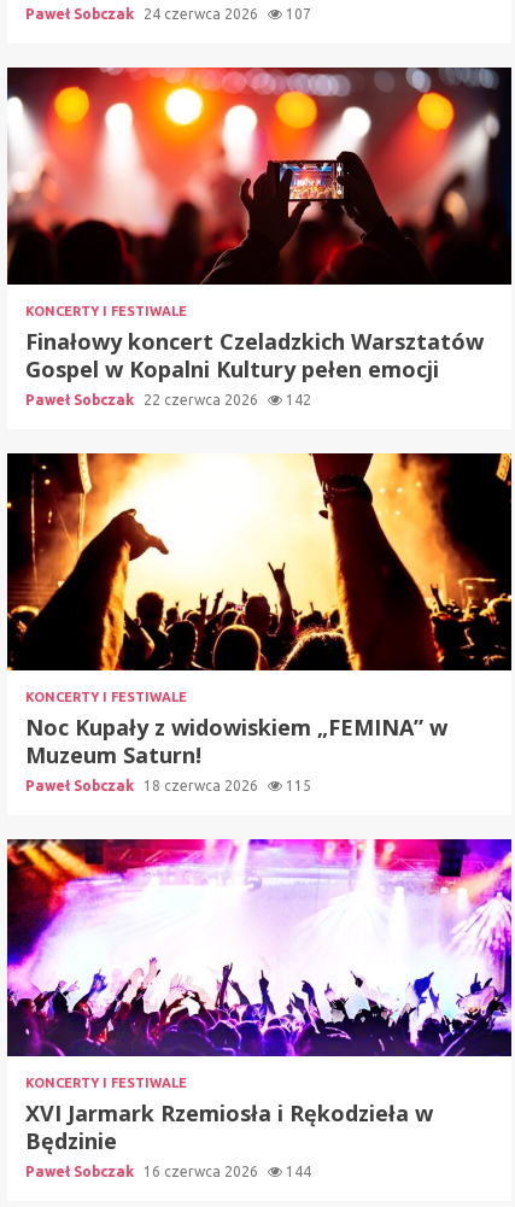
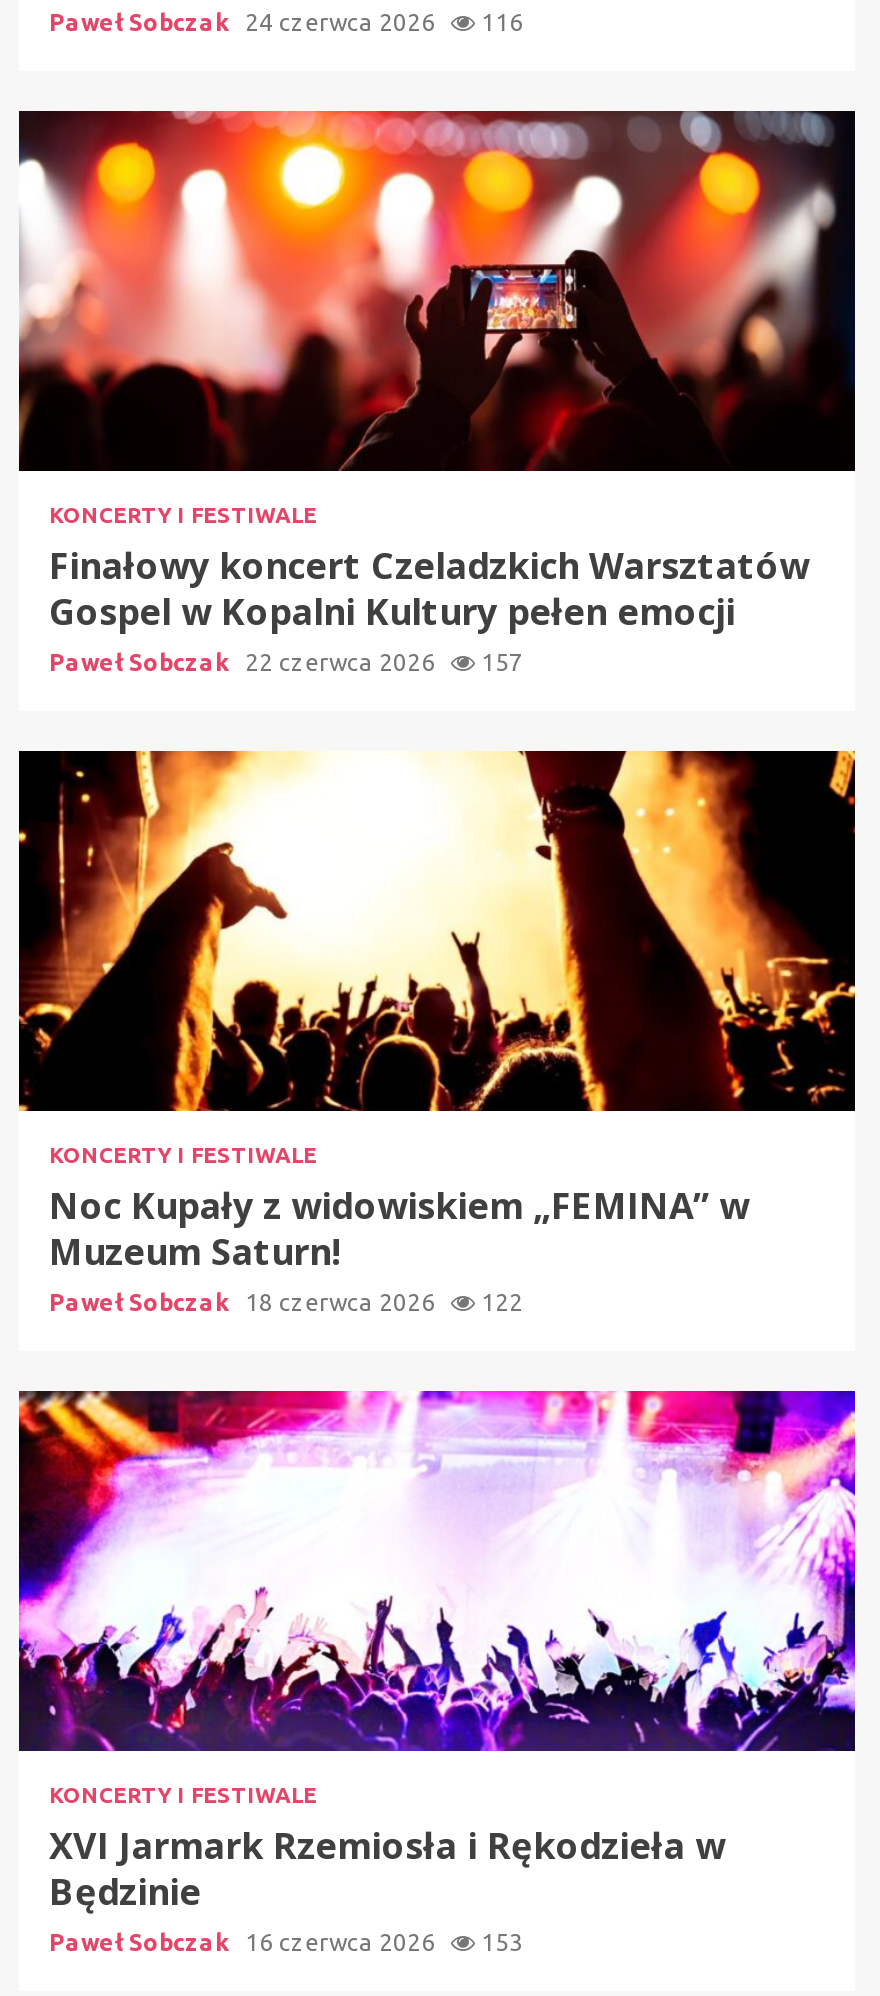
[25,7,311,22] Paweł Sobczak 24 czerwca 2026 107 -> [49,10,523,36] Paweł Sobczak 24 czerwca 2026 116
[25,392,311,408] Paweł Sobczak 22 czerwca 2026 142 -> [49,650,523,676] Paweł Sobczak 22 czerwca 2026 157
[25,778,311,794] Paweł Sobczak 18 czerwca 2026 115 -> [49,1290,523,1316] Paweł Sobczak 18 czerwca 2026 122
[25,1164,311,1180] Paweł Sobczak 16 czerwca 2026 144 -> [49,1930,523,1956] Paweł Sobczak 16 czerwca 2026 153

